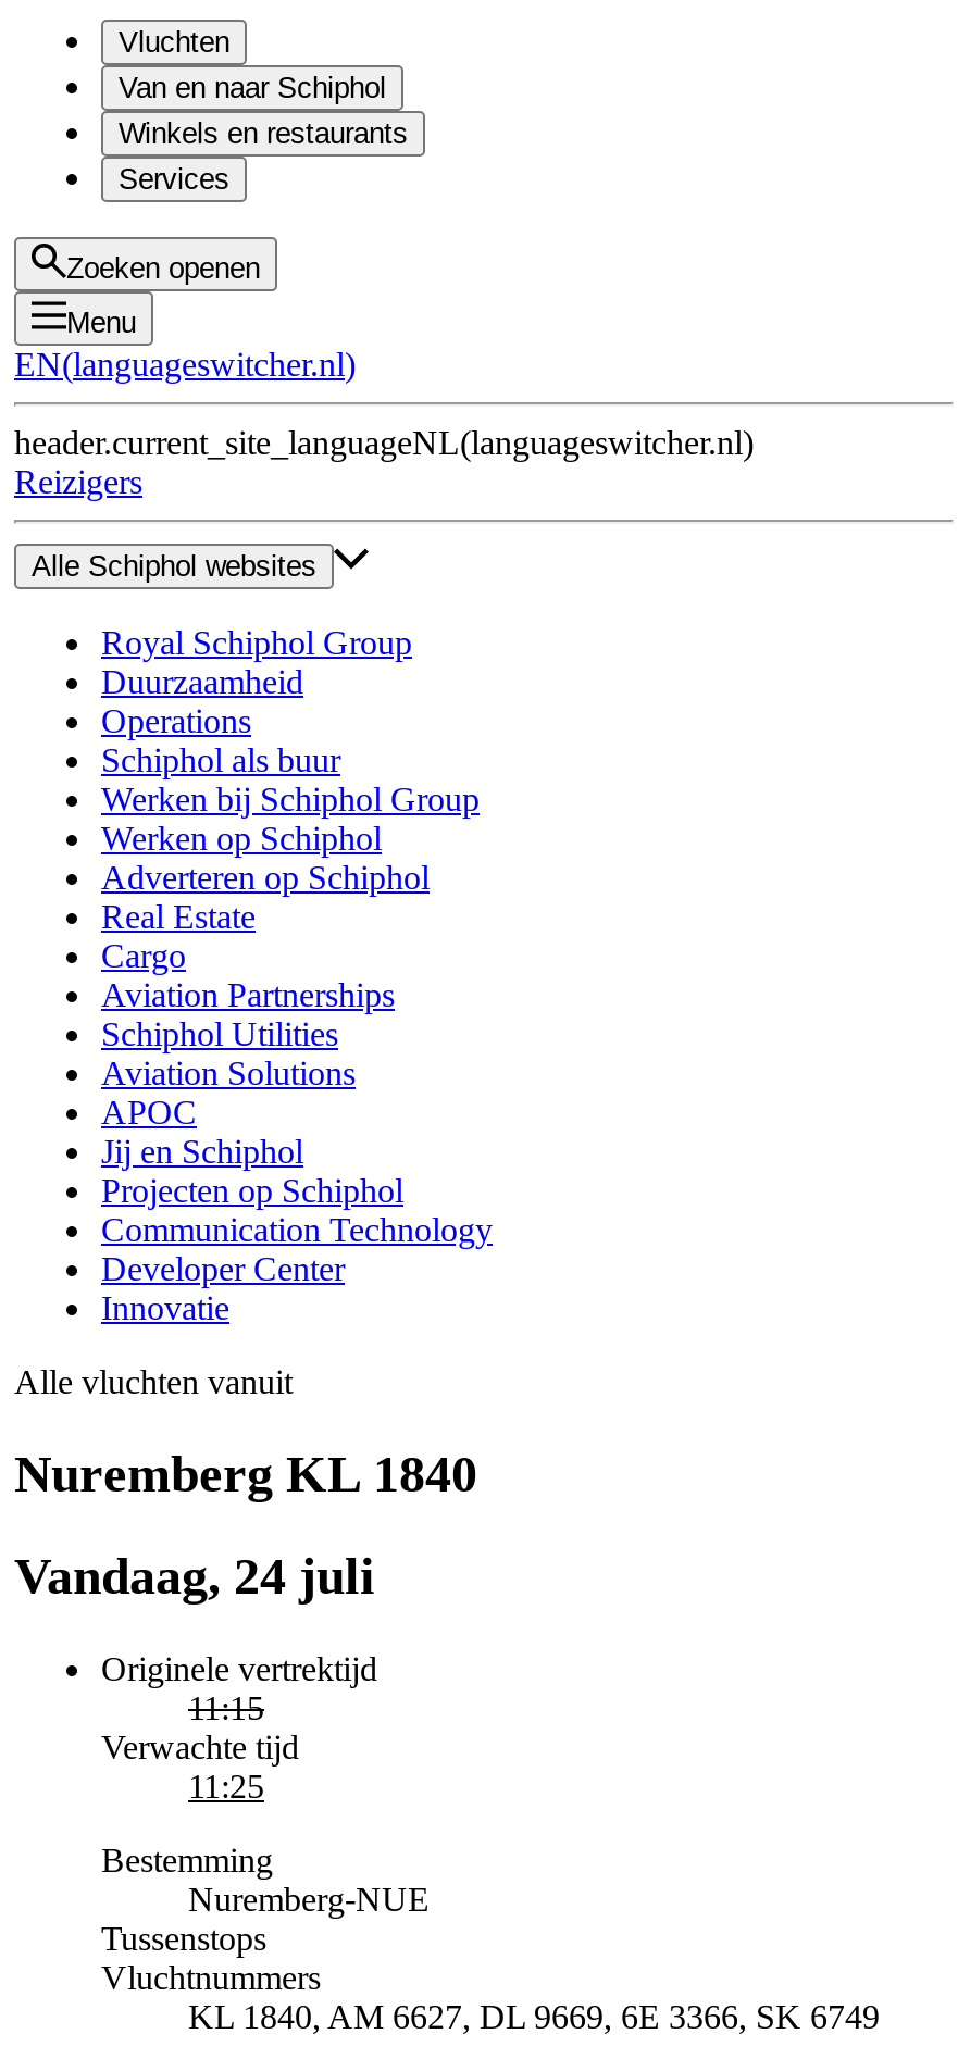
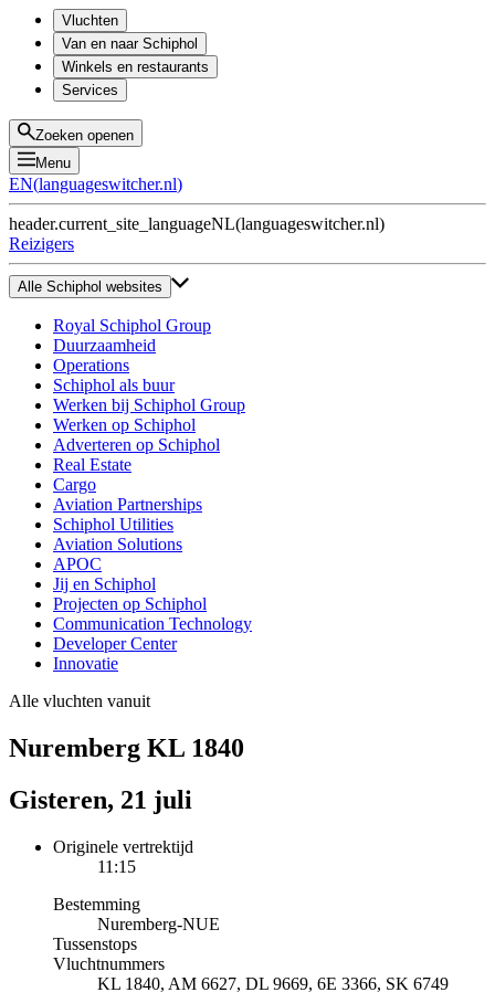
[14,1548,375,1604] Vandaag, 24 juli -> [9,785,192,814] Gisteren, 21 juli
[101,1728,299,1804] Verwachte tijd | 11:25 -> none

